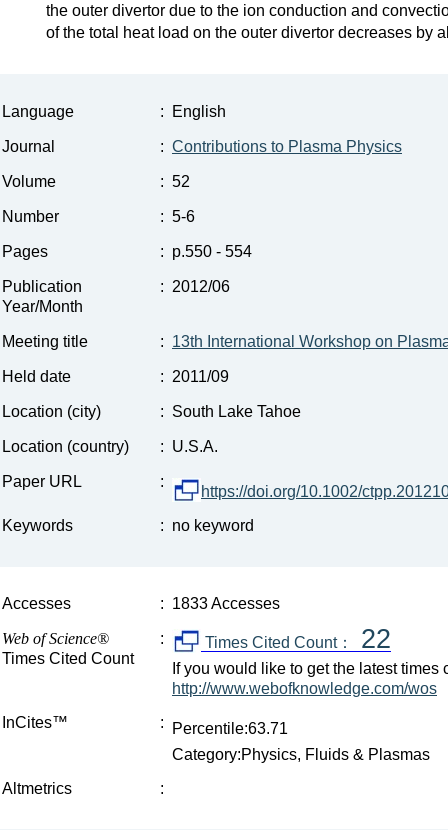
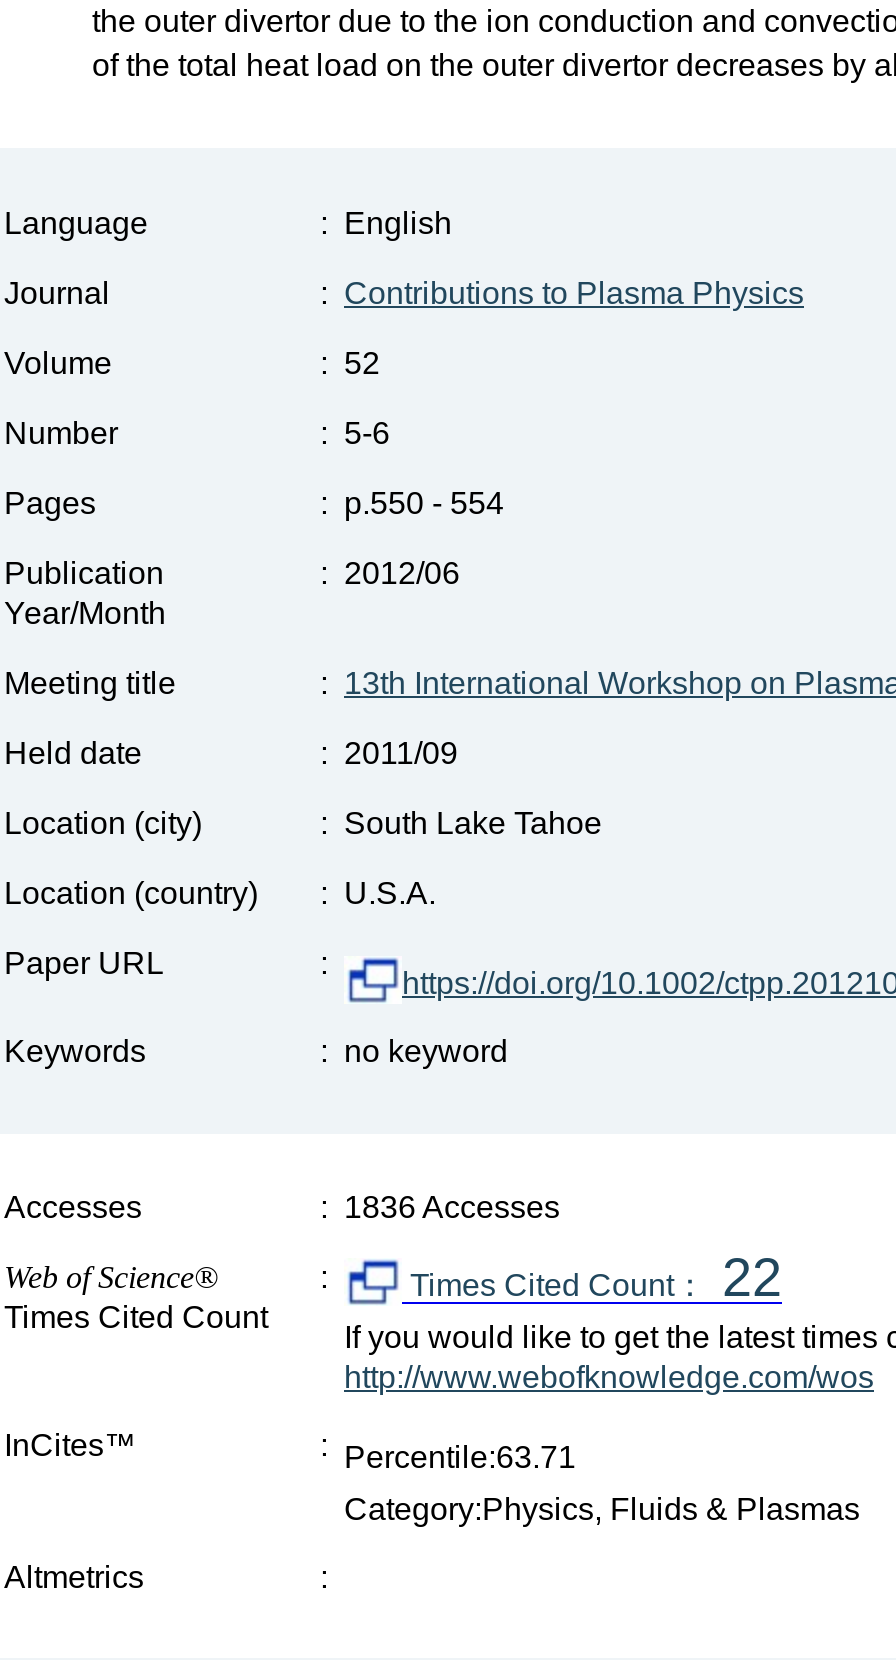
[160,595,280,612] : 1833 Accesses -> [320,1191,560,1225] : 1836 Accesses

